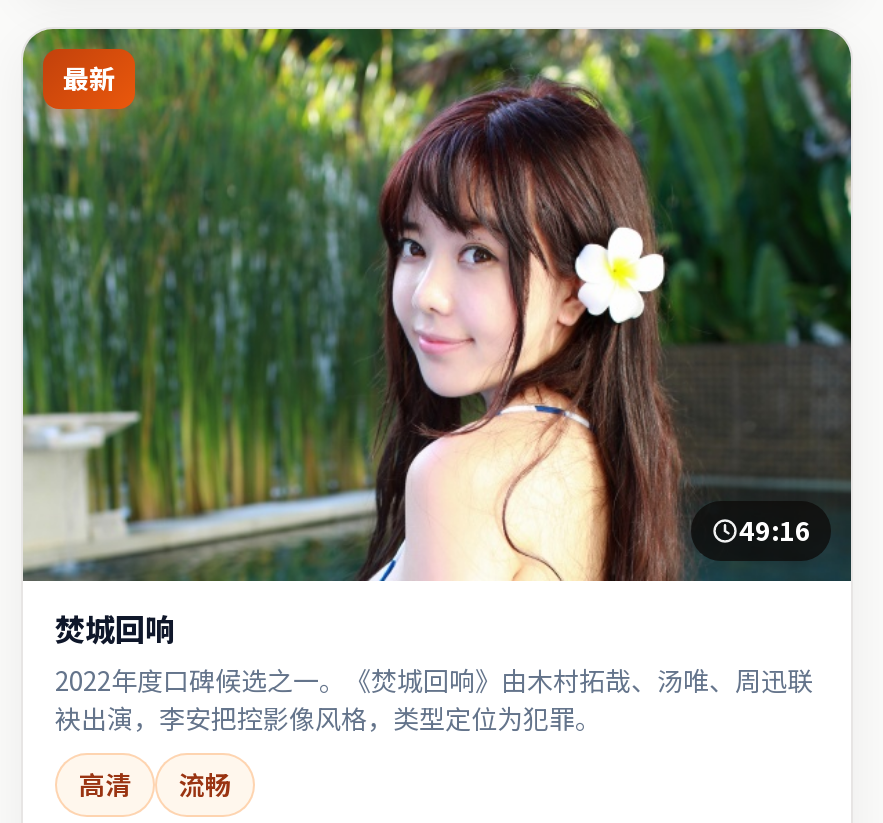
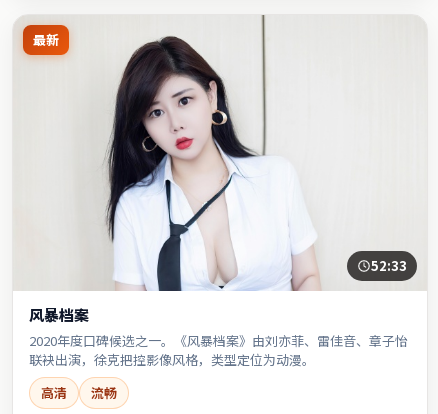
[21,26,853,584] [image] | 49:16 -> [13,15,427,292] [image] | 52:33
[55,607,813,737] 焚城回响 | 2022年度口碑候选之一。《焚城回响》由木村拓哉、汤唯、周迅联 | 袂出演，李安把控影像风格，类型定位为犯罪。 -> [29,304,408,369] 风暴档案 | 2020年度口碑候选之一。《风暴档案》由刘亦菲、雷佳音、章子怡 | 联袂出演，徐克把控影像风格，类型定位为动漫。

